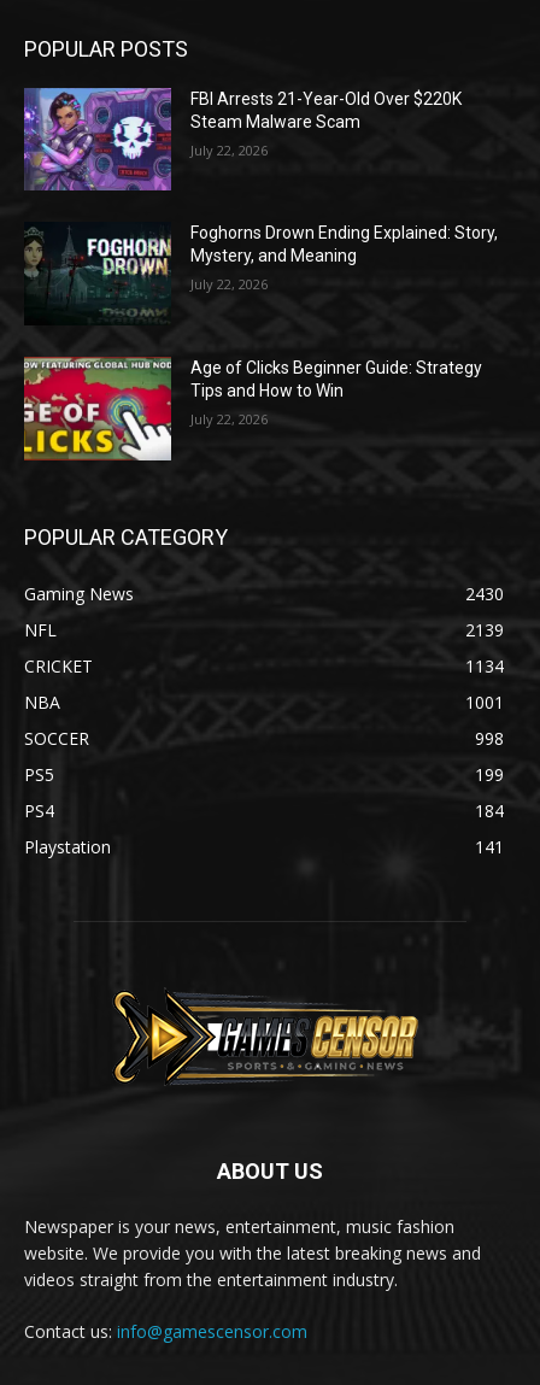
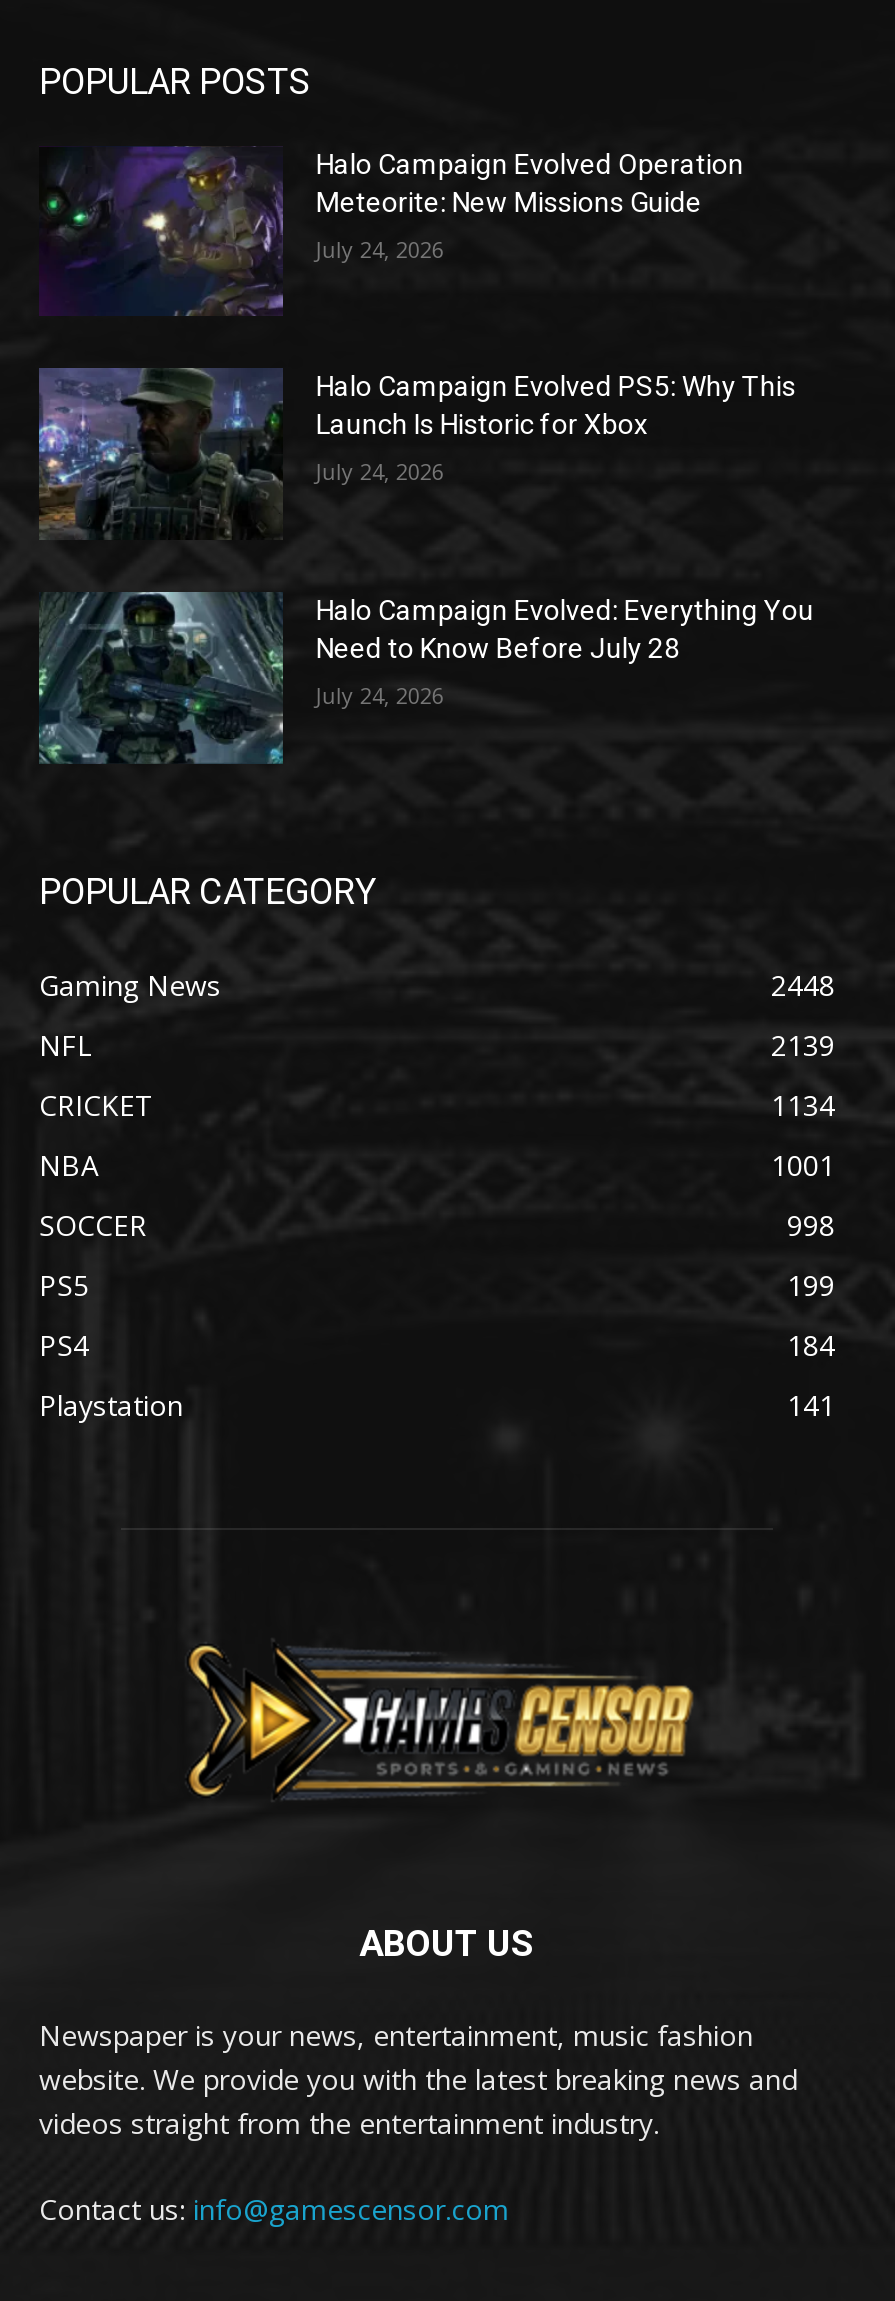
[23,87,462,192] [image] | FBI Arrests 21-Year-Old Over $220K | Steam Malware Scam -> [39,146,744,316] [image] | Halo Campaign Evolved Operation | Meteorite: New Missions Guide
[191,141,268,159] July 22, 2026 -> [316,233,444,263] July 24, 2026
[24,222,498,325] [image] | Foghorns Drown Ending Explained: Story, | Mystery, and Meaning -> [37,366,796,540] [image] | Halo Campaign Evolved PS5: Why This | Launch Is Historic for Xbox
[191,275,268,293] July 22, 2026 -> [316,457,444,487] July 24, 2026
[23,356,483,462] [image] | Age of Clicks Beginner Guide: Strategy | Tips and How to Win -> [37,590,814,766] [image] | Halo Campaign Evolved: Everything You | Need to Know Before July 28
[191,410,268,428] July 22, 2026 -> [316,680,444,710] July 24, 2026
[465,582,504,605] 2430 -> [771,965,835,1003] 2448

